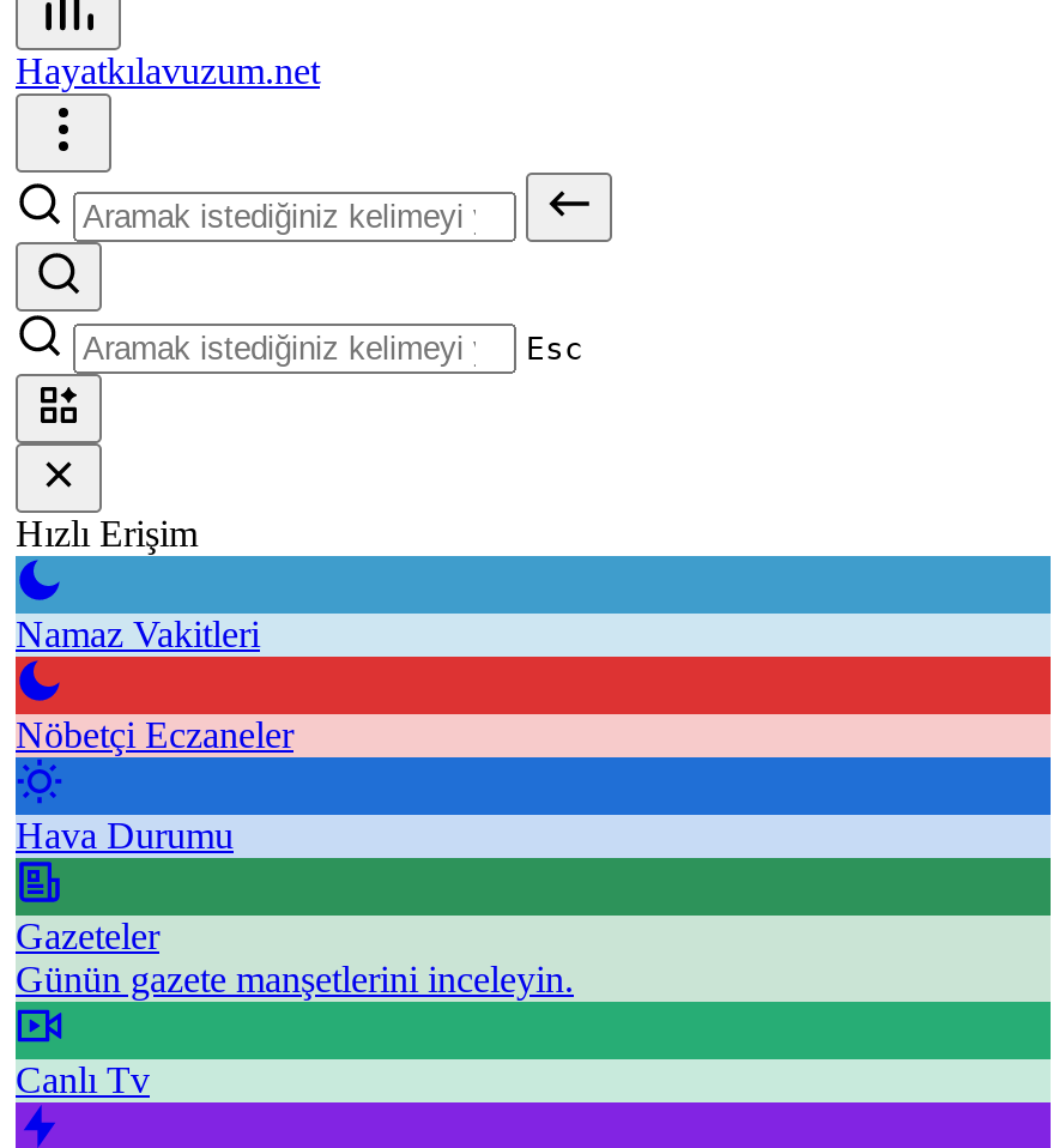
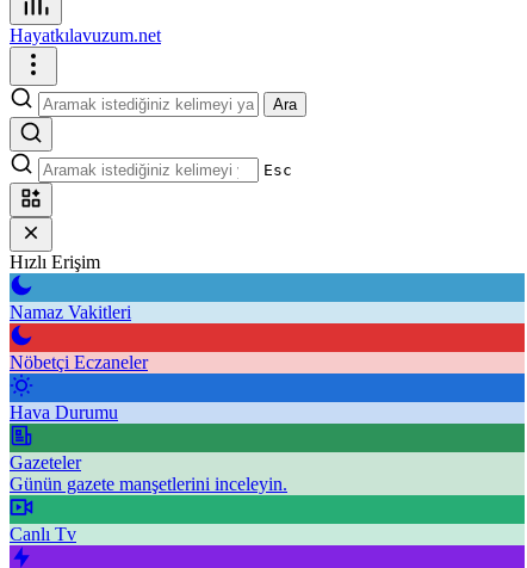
none -> [273,95,297,113] Ara

